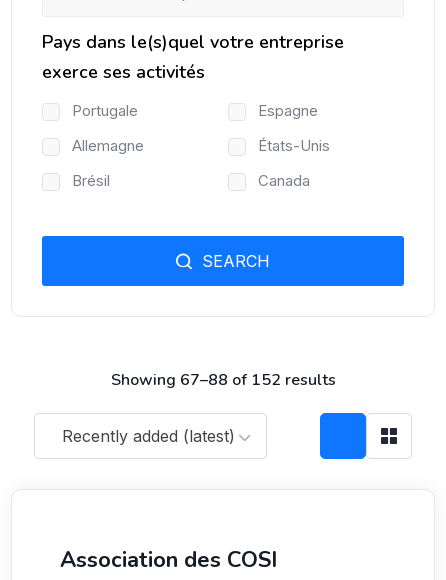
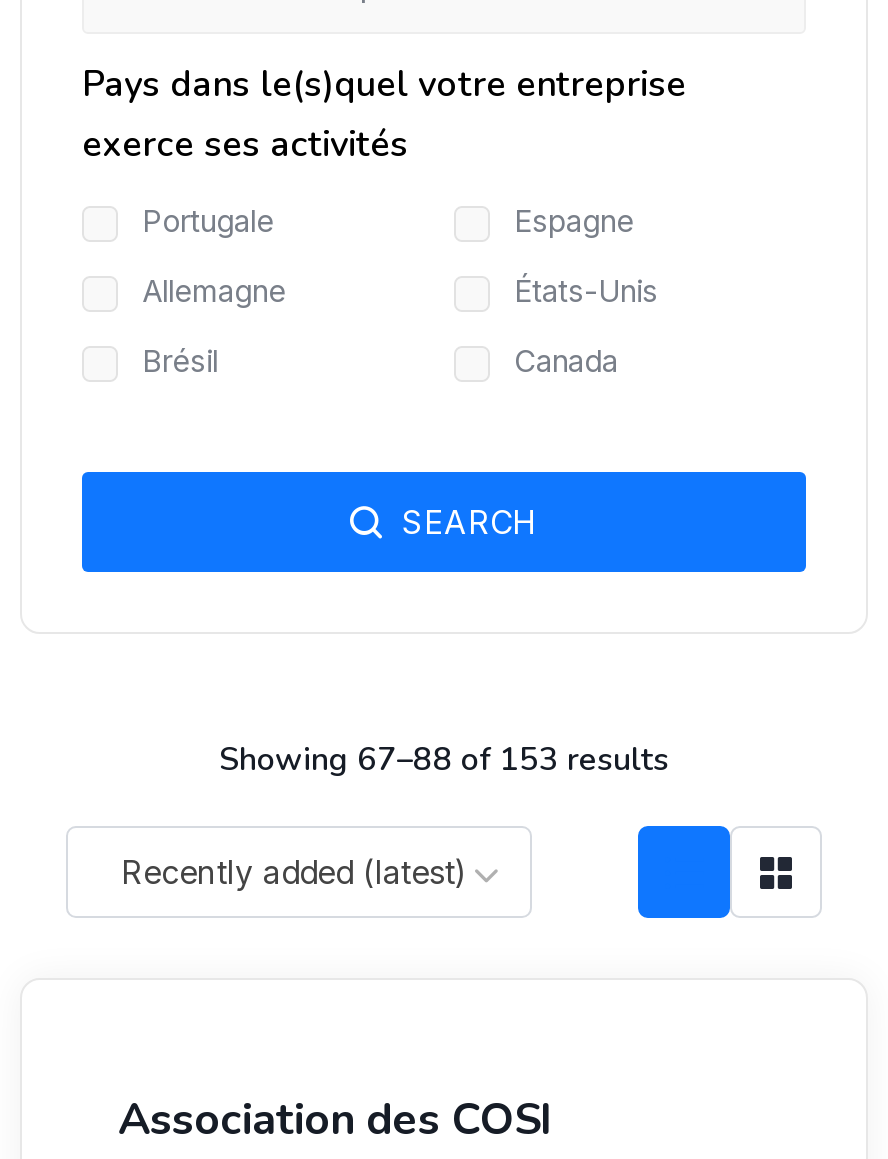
[110,369,335,391] Showing 67–88 of 152 results -> [219,739,669,783] Showing 67–88 of 153 results

